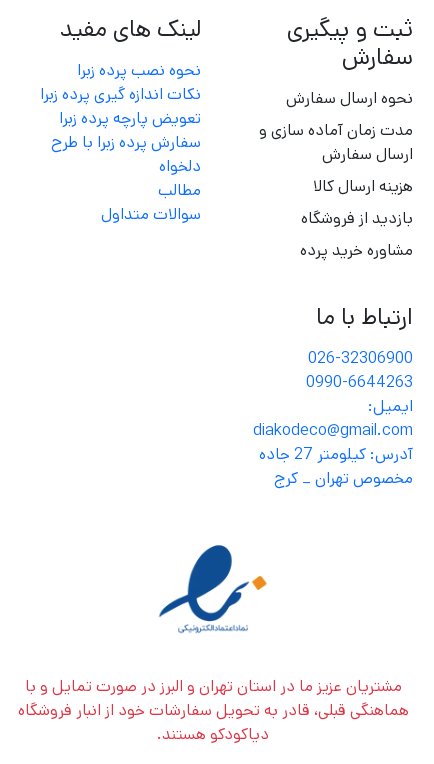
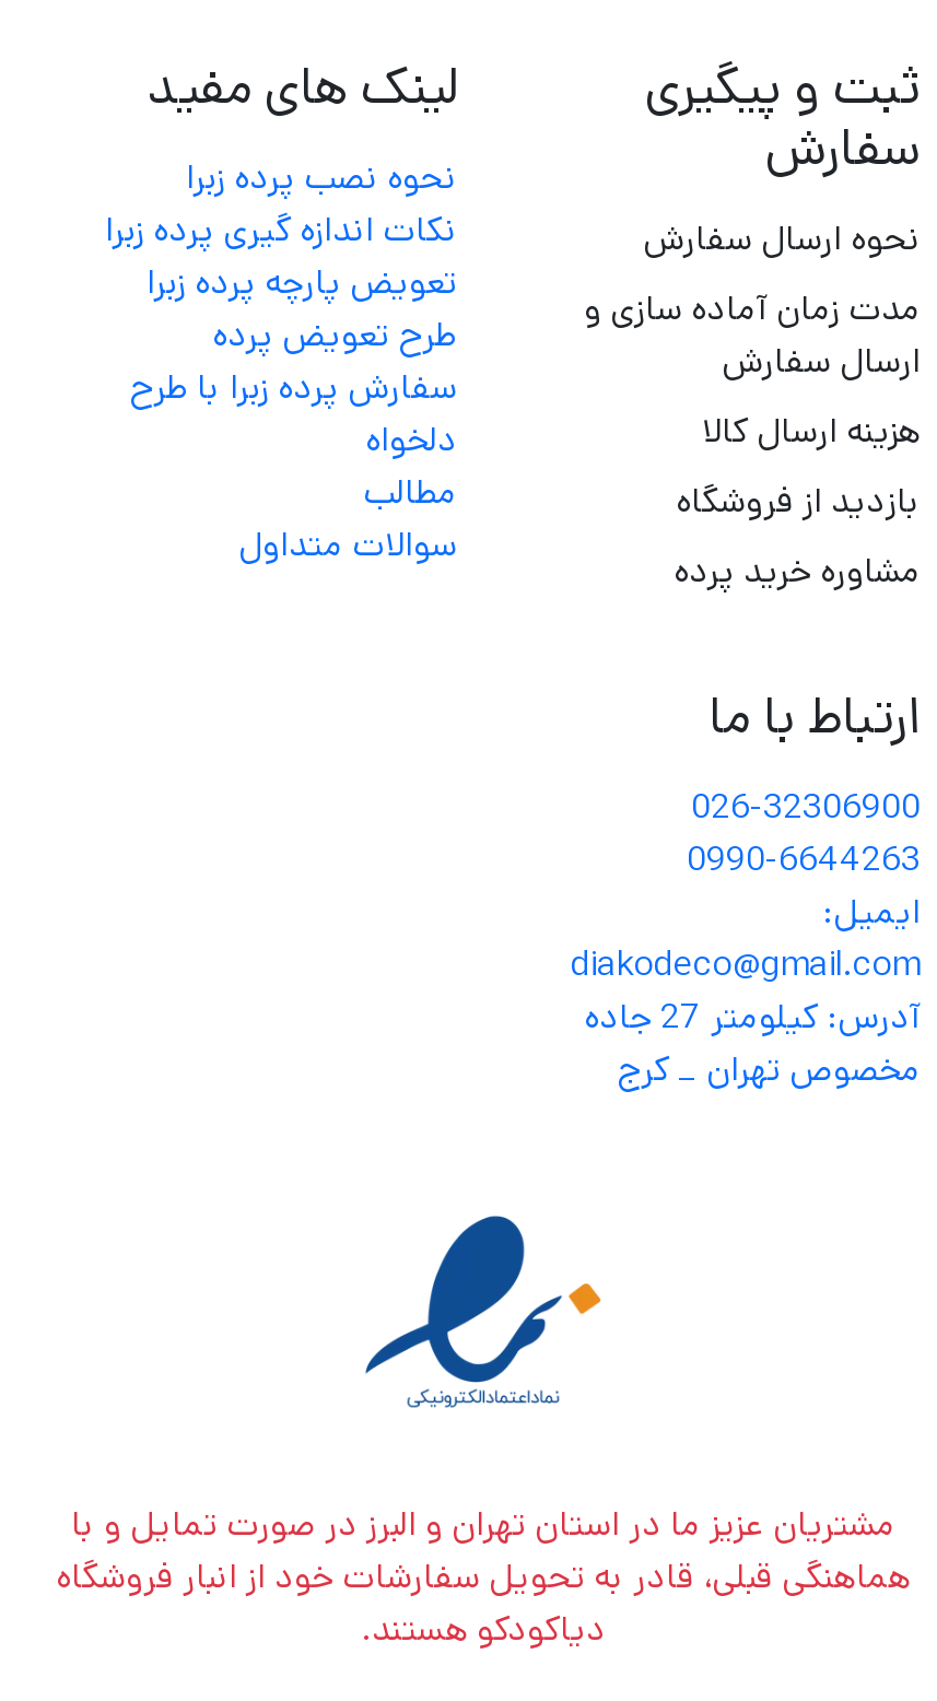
moved [51,131,201,226] -> [129,364,457,571]: سفارش پرده زبرا با طرح | دلخواه | مطالب | سوالات متداول
none -> [212,311,457,361] طرح تعویض پرده

